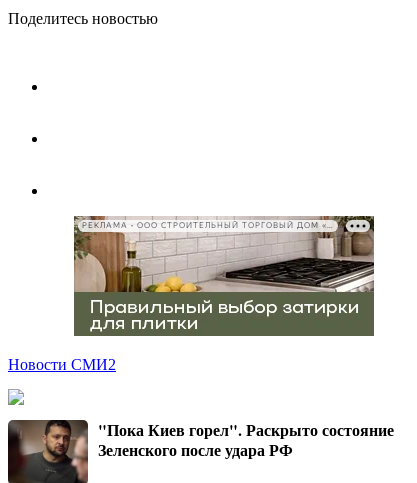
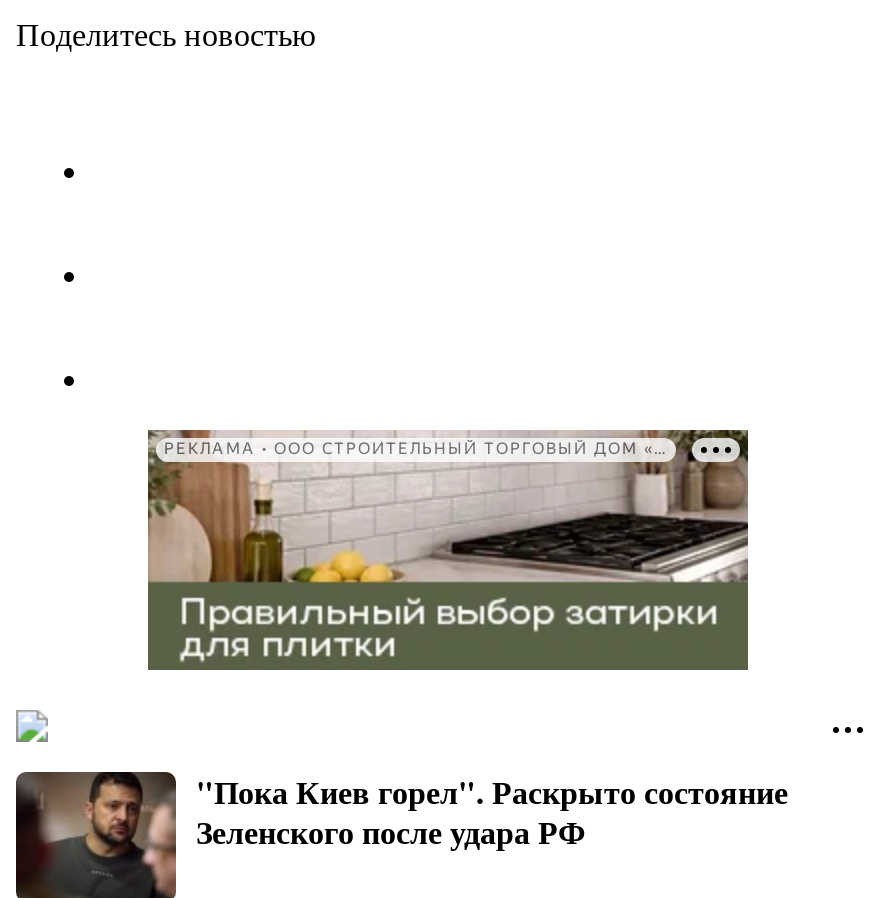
[8,356,116,373] Новости СМИ2 -> none

